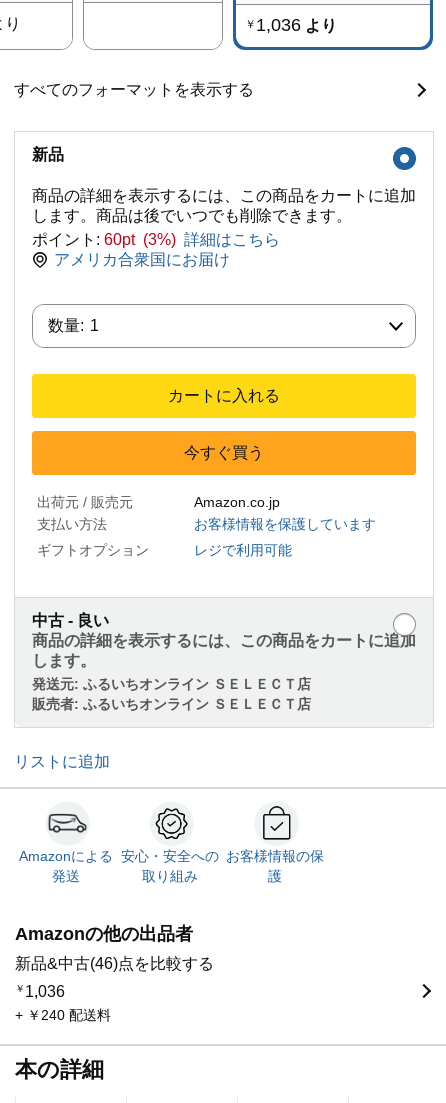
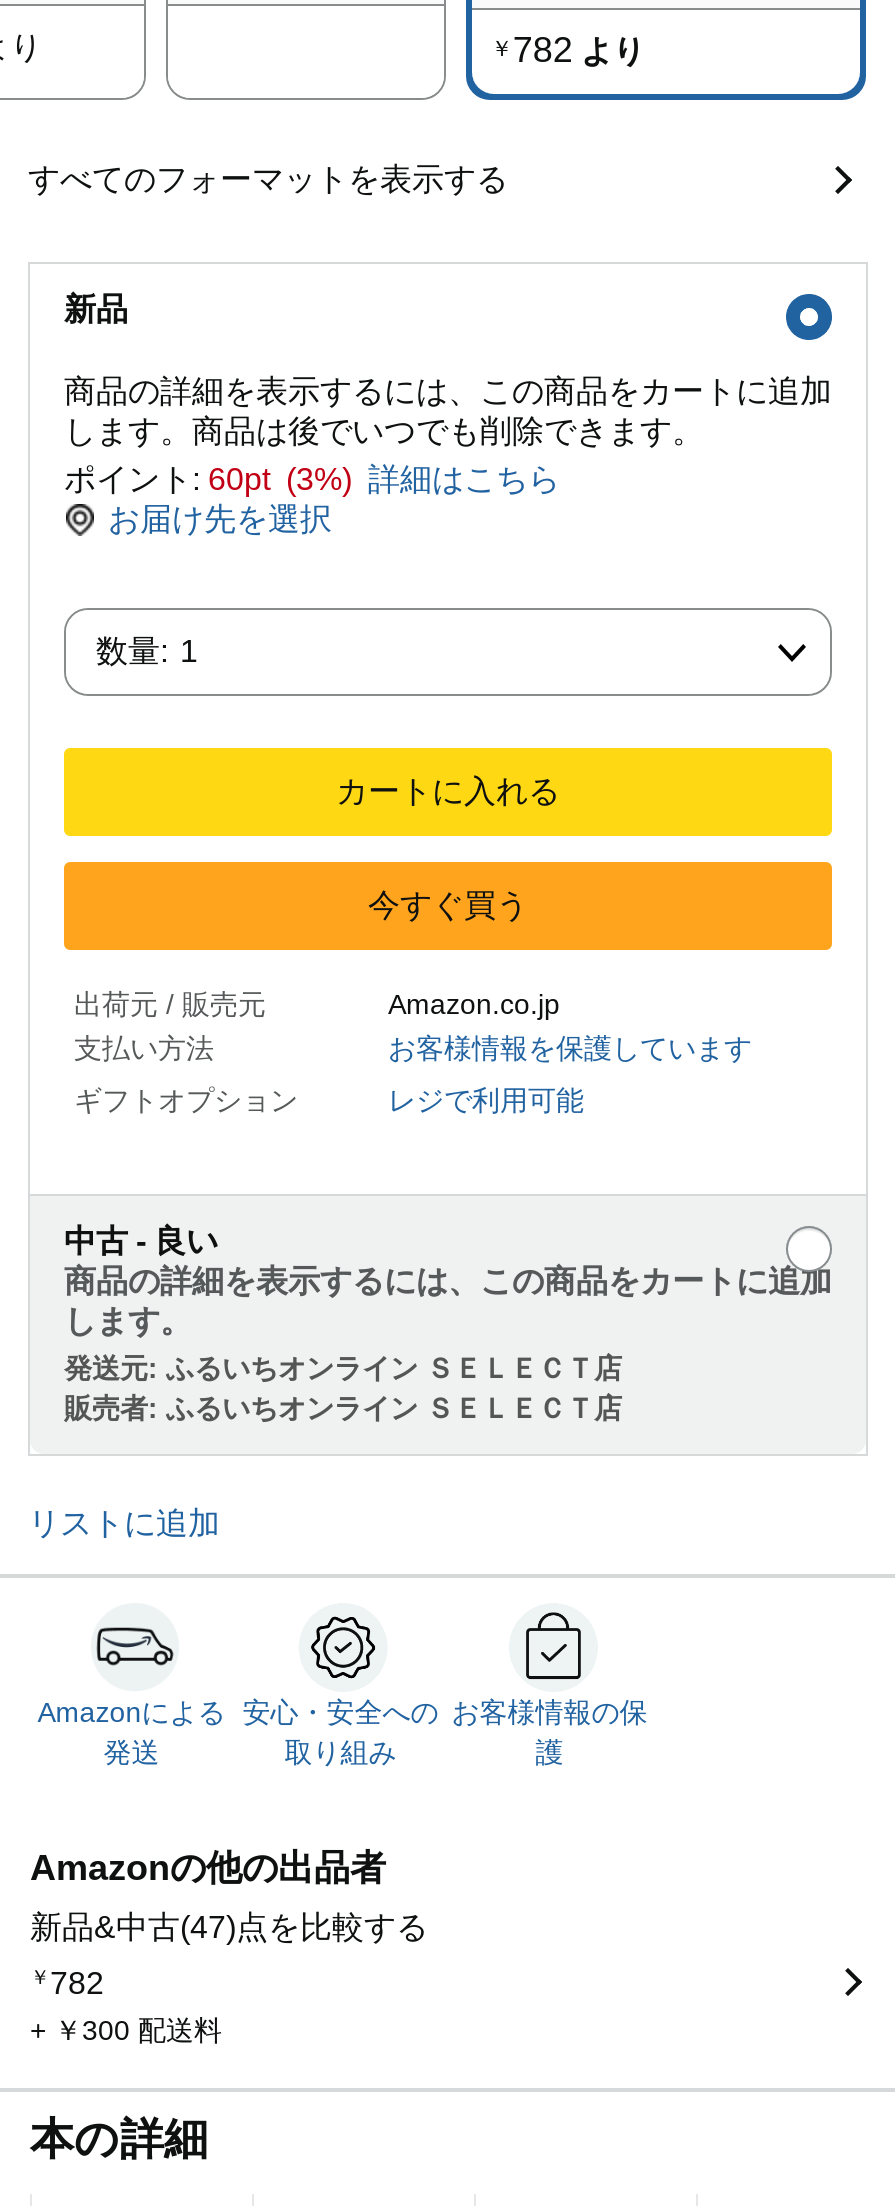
[245,15,337,35] ￥1,036より -> [491,30,645,70] ￥782より
[54,251,230,268] アメリカ合衆国にお届け -> [108,502,332,536] お届け先を選択
[15,955,214,972] 新品&中古(46)点を比較する -> [30,1911,428,1945] 新品&中古(47)点を比較する
[15,983,65,1000] ￥1,036 -> [30,1967,104,2001] ￥782
[15,1007,111,1023] + ￥240 配送料 -> [30,2015,222,2047] + ￥300 配送料

